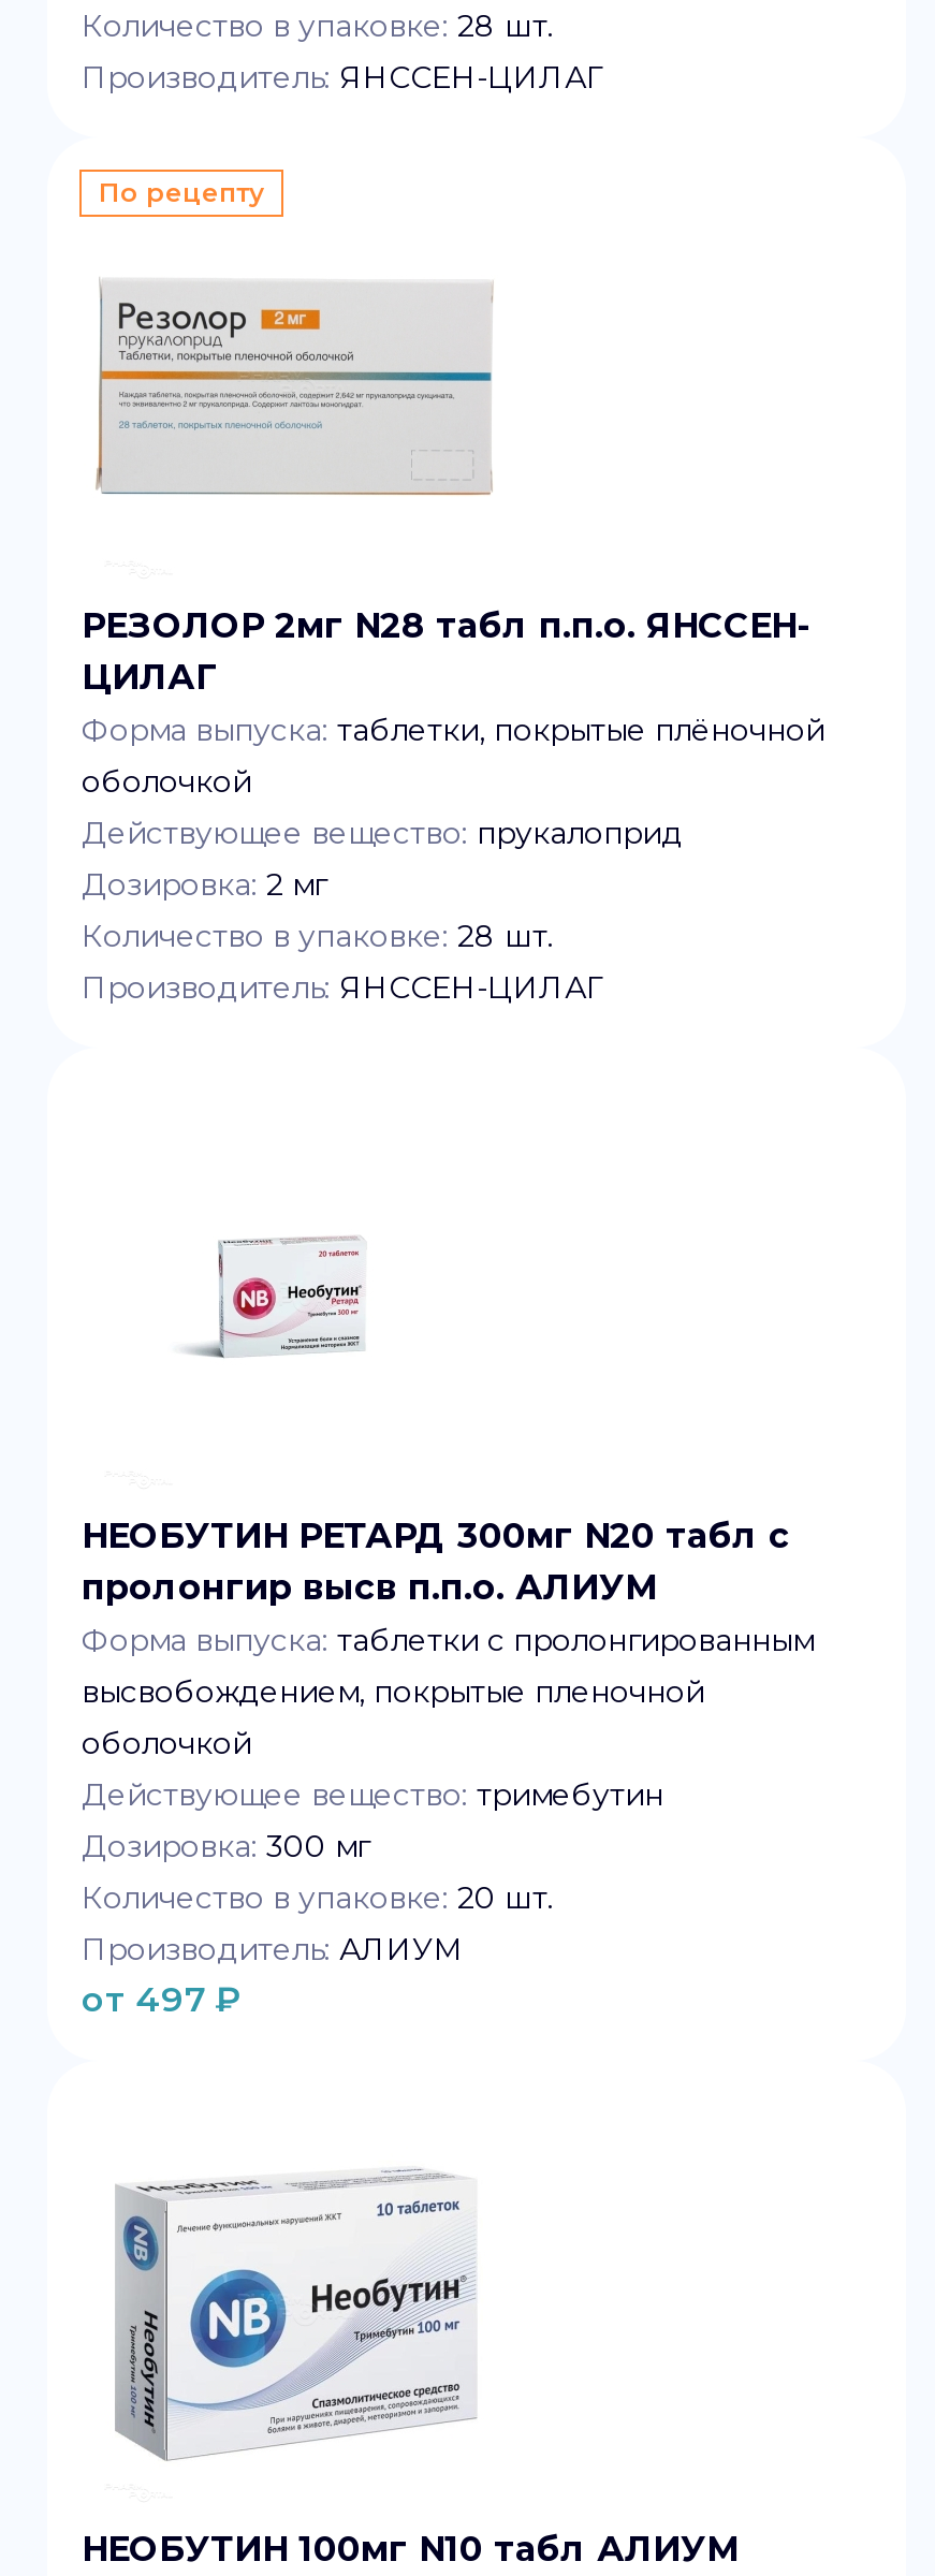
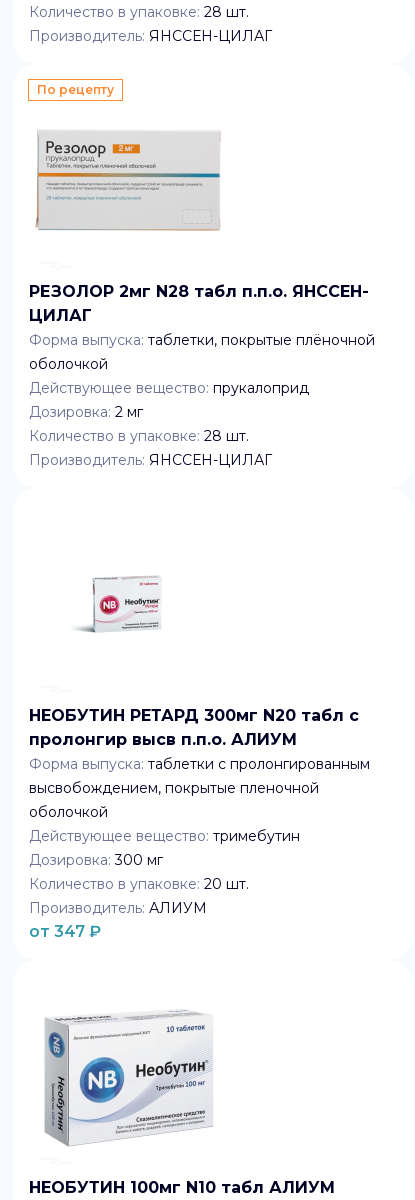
[82,1979,240,2020] от 497 ₽ -> [29,922,101,941] от 347 ₽

